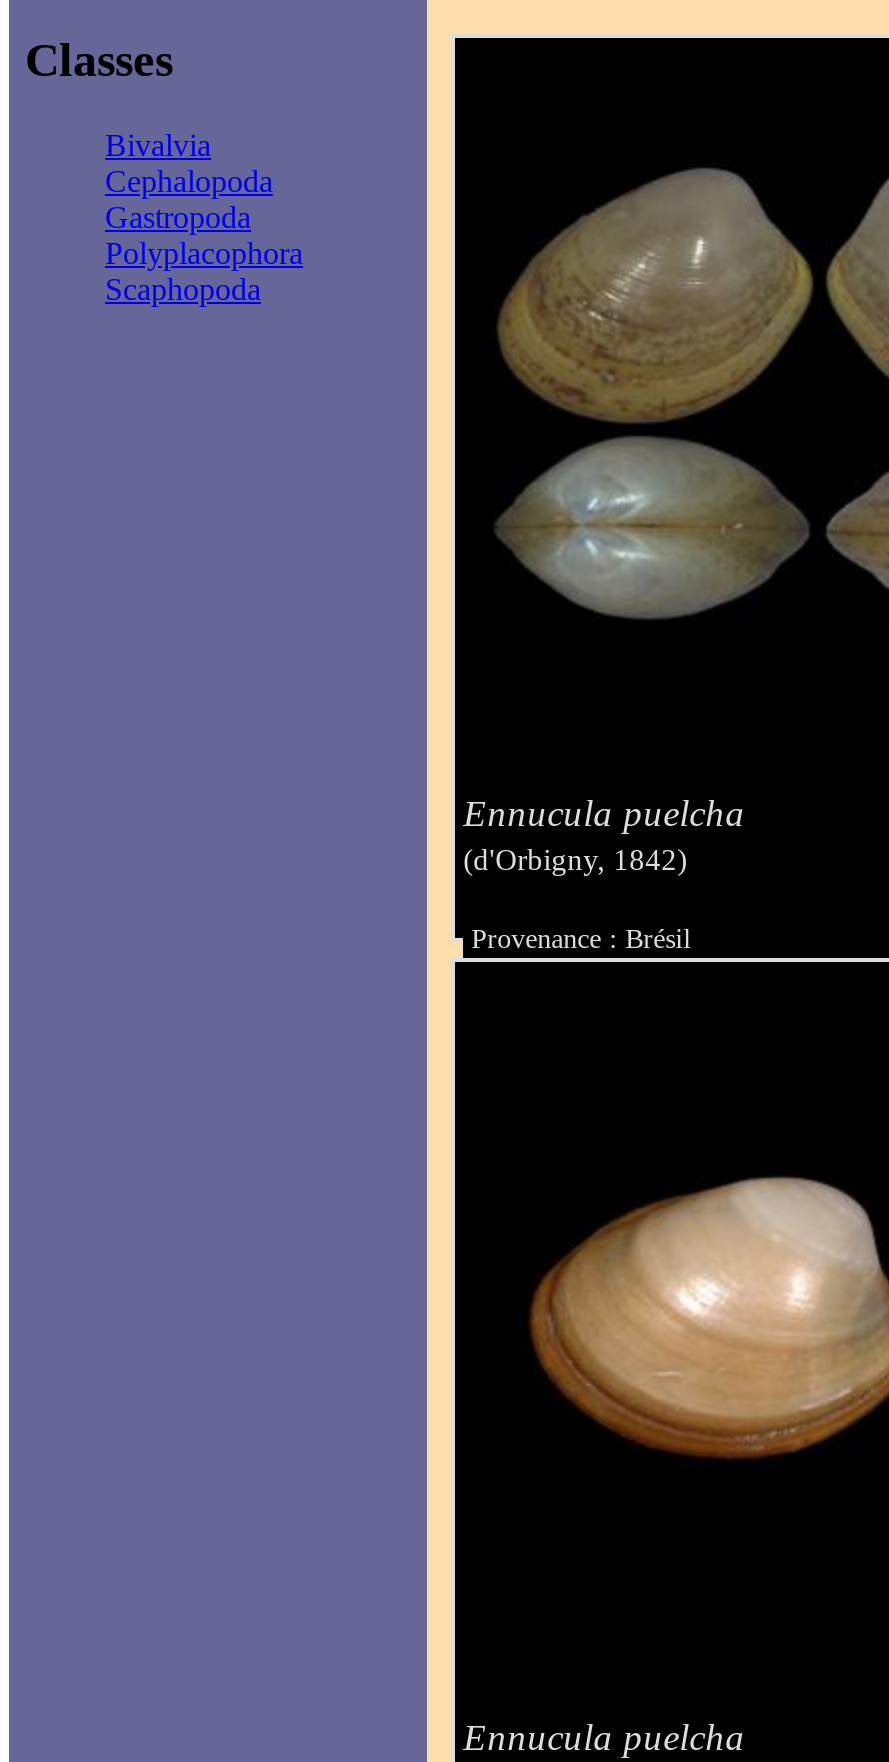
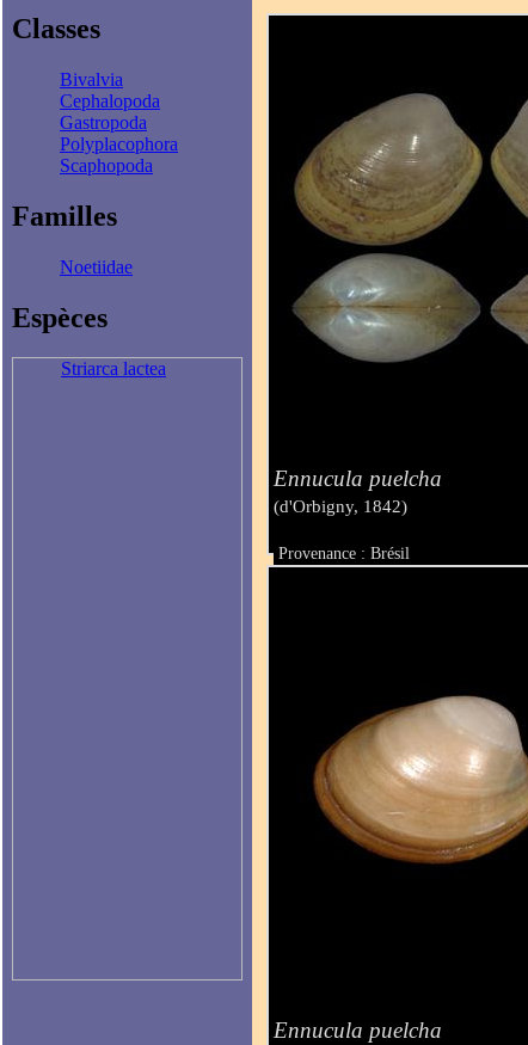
none -> [12,200,166,379] Familles | Noetiidae | Espèces | Striarca lactea

